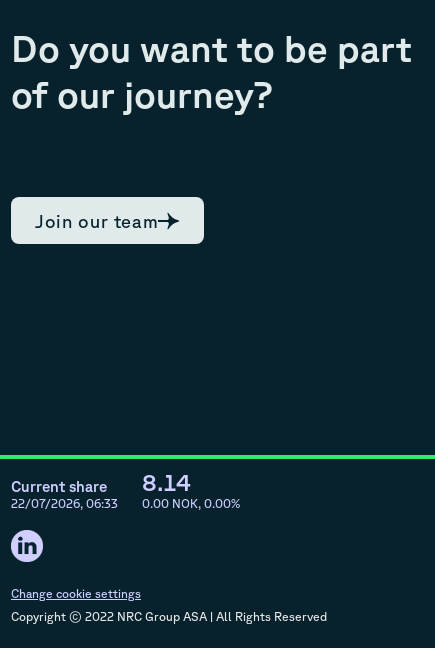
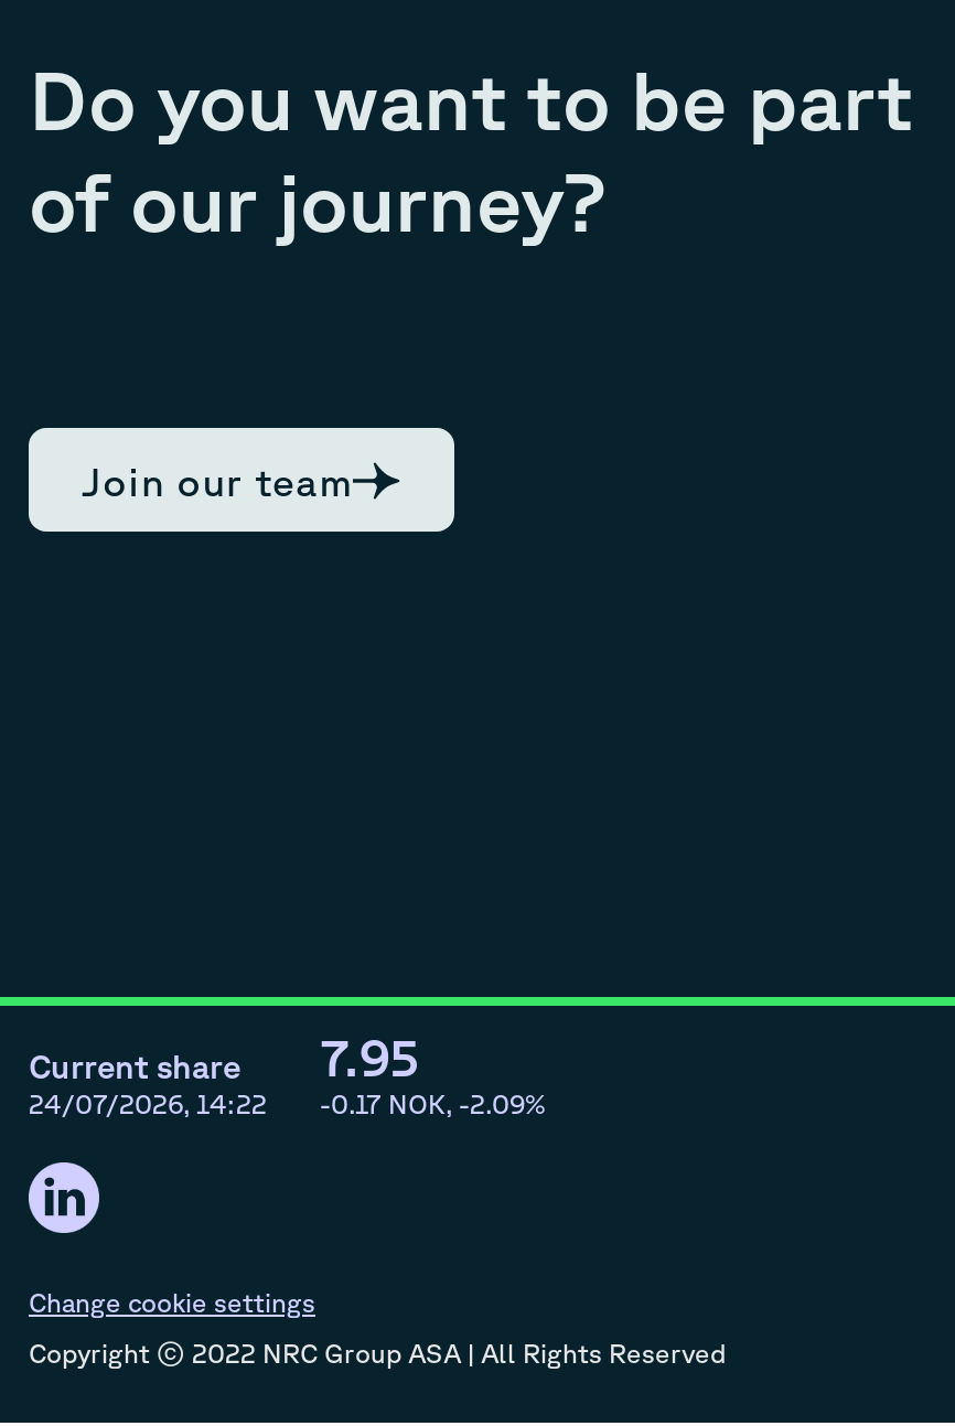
[142,469,191,495] 8.14 -> [320,1027,419,1084] 7.95
[11,497,118,510] 22/07/2026, 06:33 -> [29,1089,267,1117] 24/07/2026, 14:22
[142,497,240,510] 0.00 NOK, 0.00% -> [320,1089,545,1117] -0.17 NOK, -2.09%

